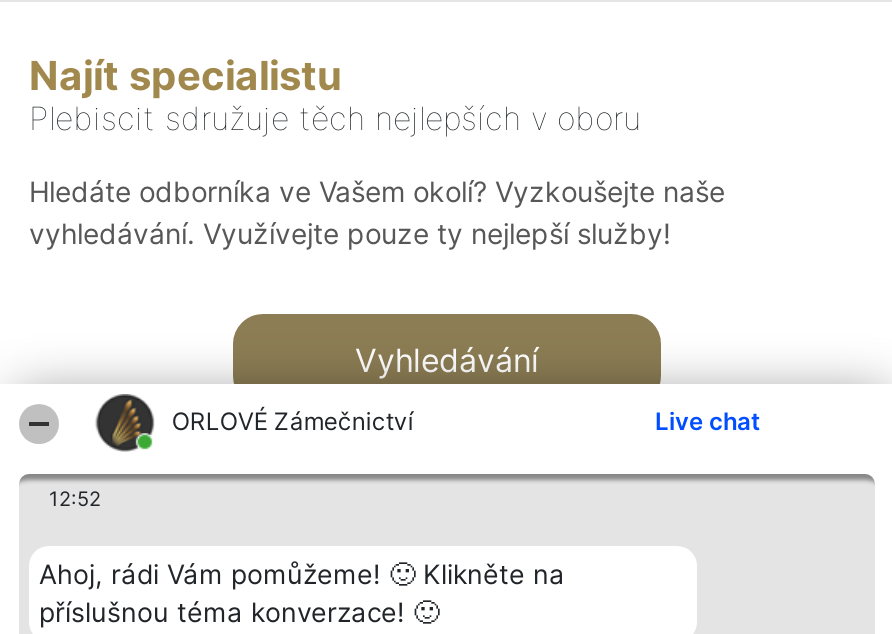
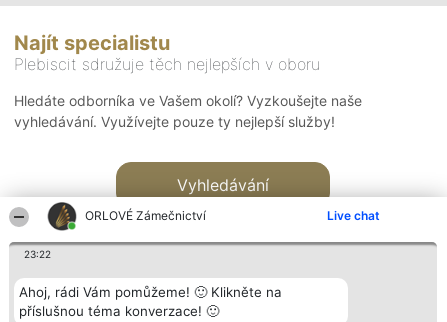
[49,486,101,510] 12:52 -> [24,248,51,260] 23:22

